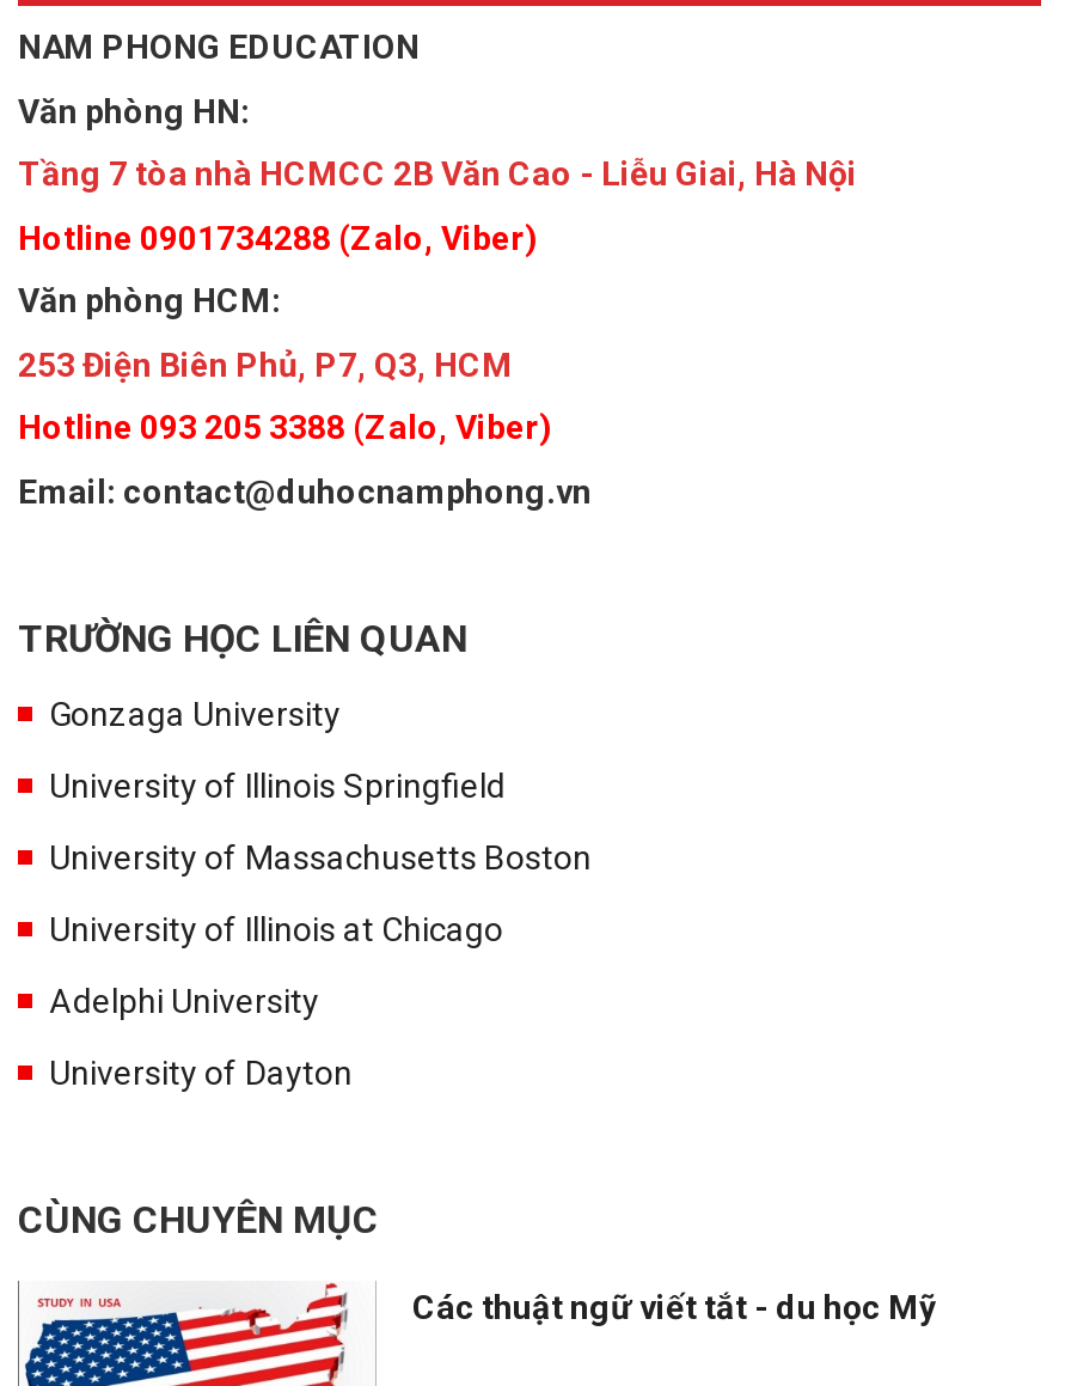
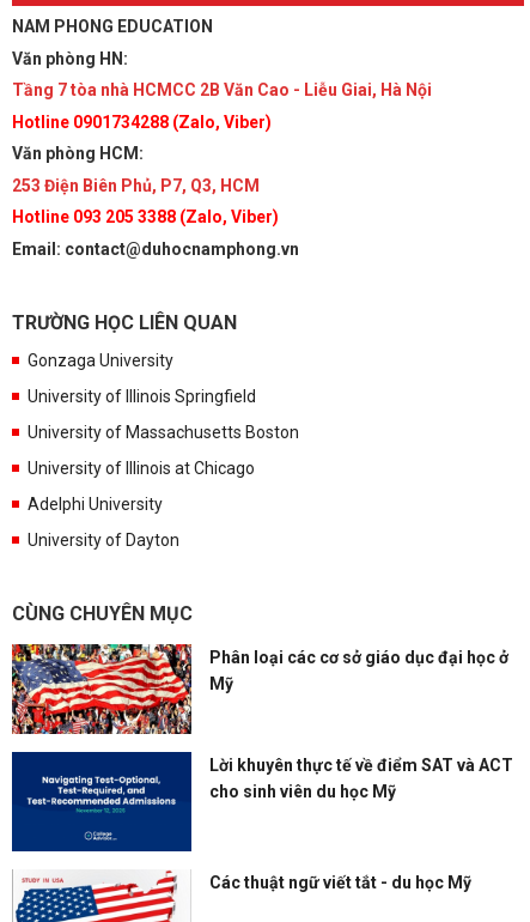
none -> [11,643,508,735] [image] | Phân loại các cơ sở giáo dục đại học ở | Mỹ
none -> [11,751,513,853] [image] | Lời khuyên thực tế về điểm SAT và ACT | cho sinh viên du học Mỹ

